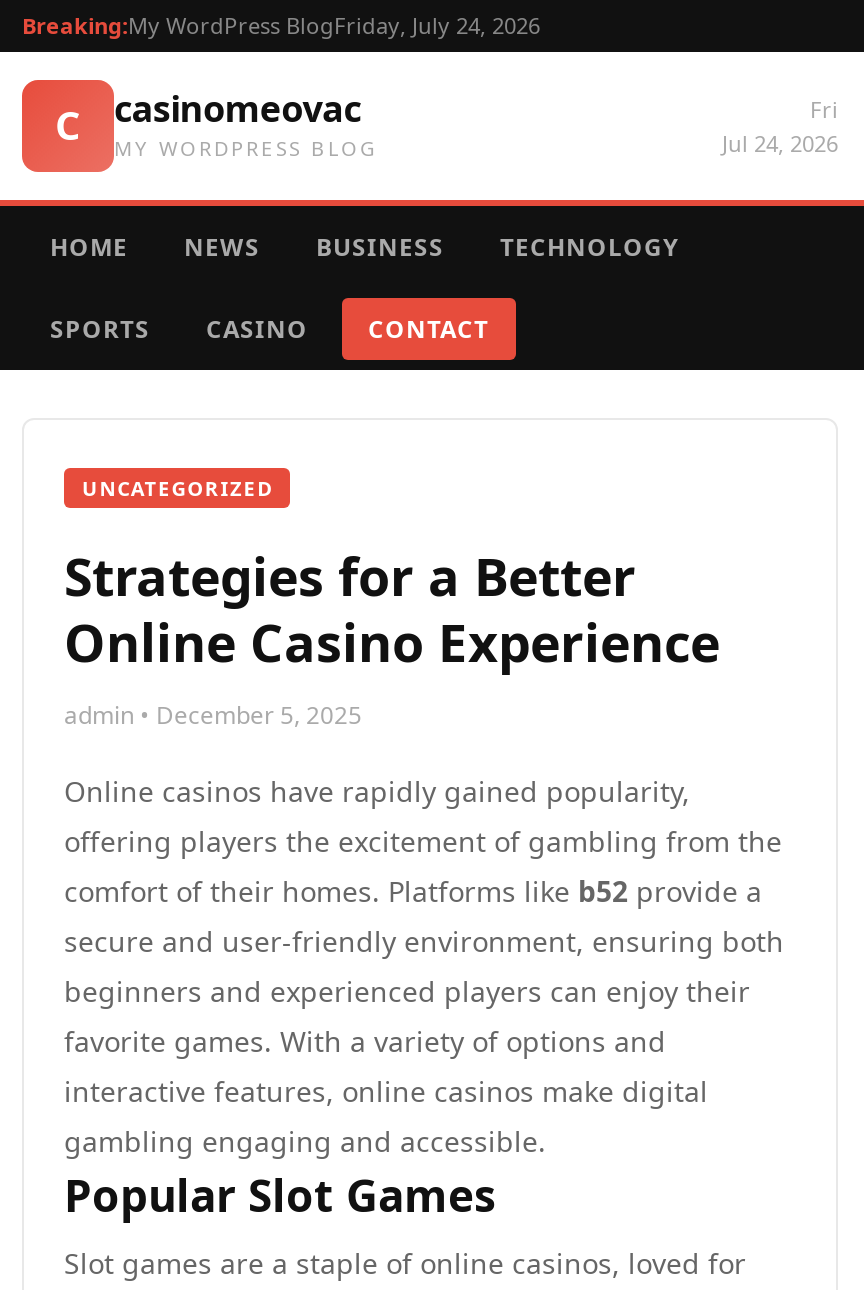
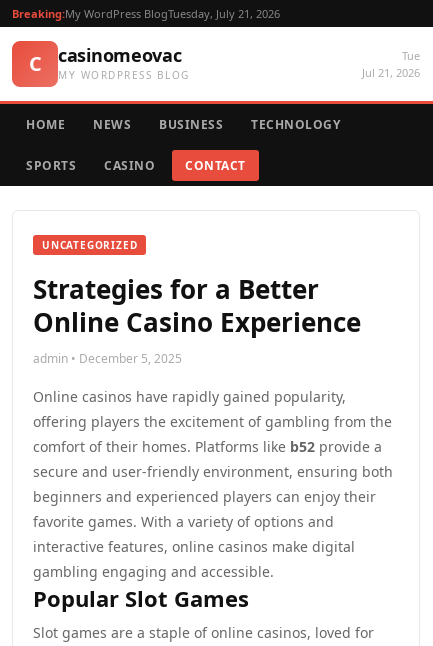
[22,10,540,40] Breaking:My WordPress BlogFriday, July 24, 2026 -> [12,6,280,21] Breaking:My WordPress BlogTuesday, July 21, 2026
[722,94,838,158] Fri | Jul 24, 2026 -> [362,48,420,80] Tue | Jul 21, 2026

